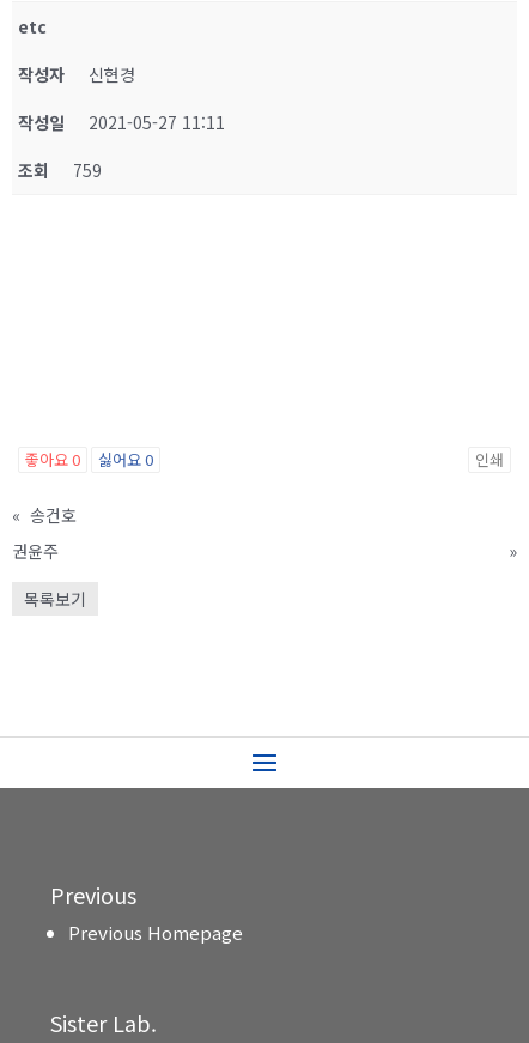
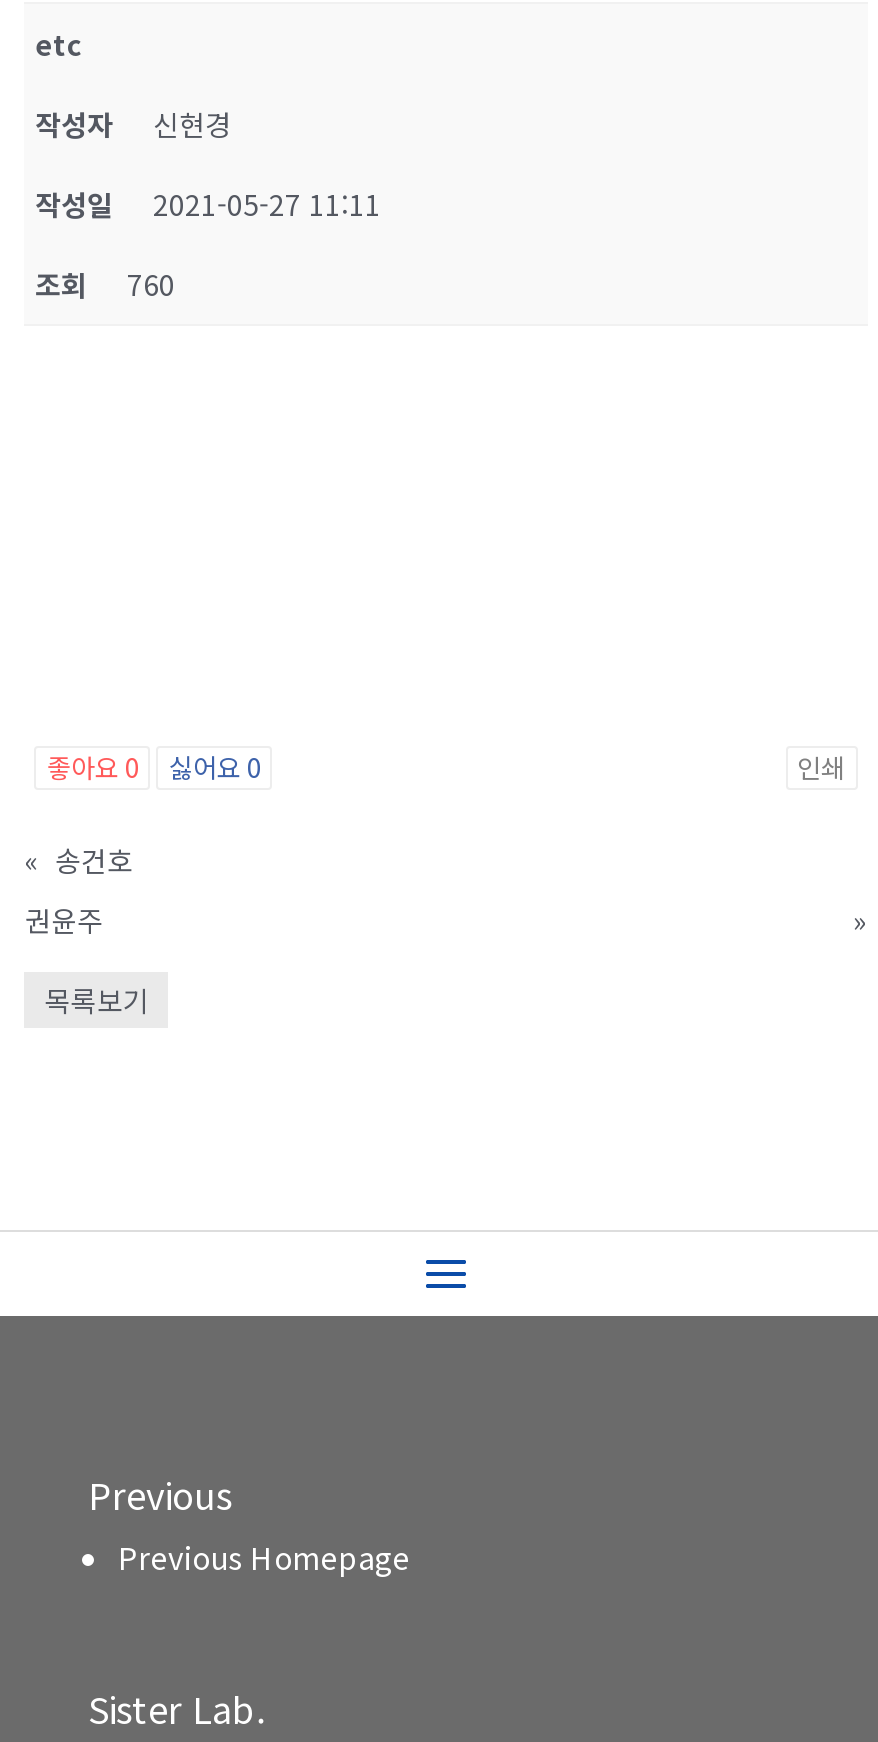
[18,158,102,182] 조회 759 -> [35,264,175,304] 조회 760

